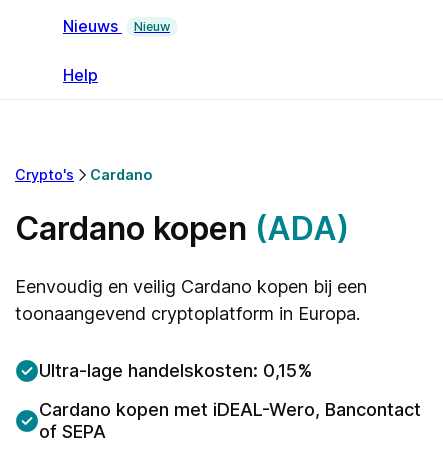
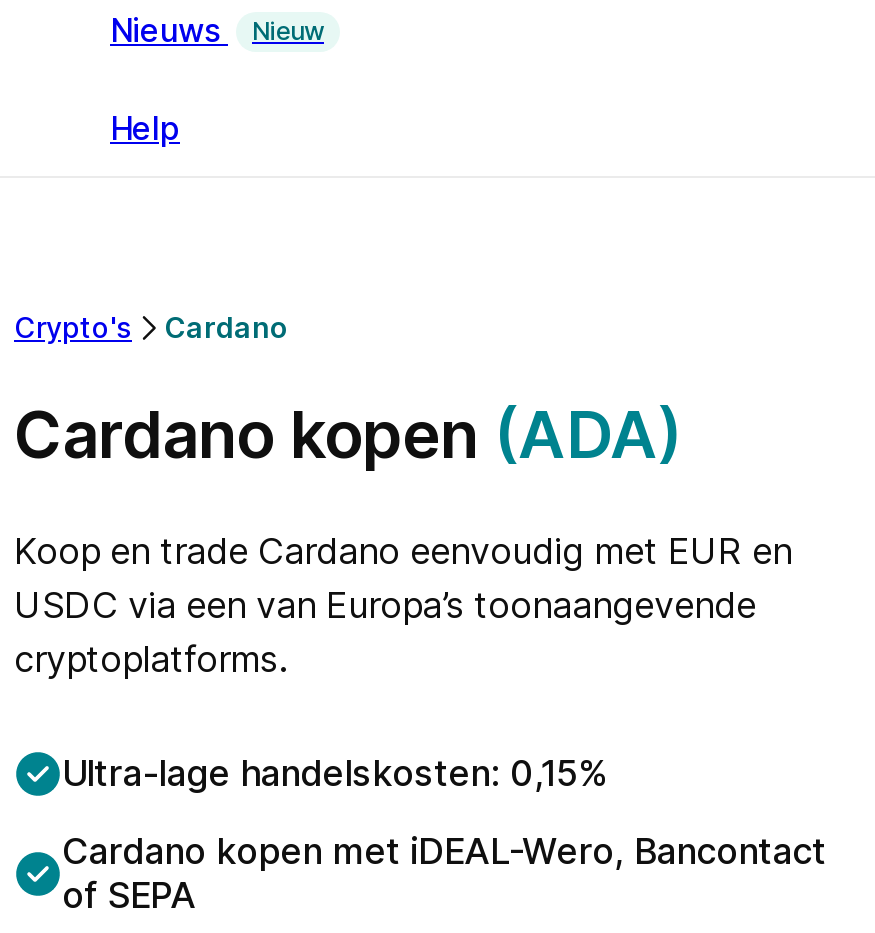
[15,276,367,324] Eenvoudig en veilig Cardano kopen bij een | toonaangevend cryptoplatform in Europa. -> [14,530,792,680] Koop en trade Cardano eenvoudig met EUR en | USDC via een van Europa’s toonaangevende | cryptoplatforms.

